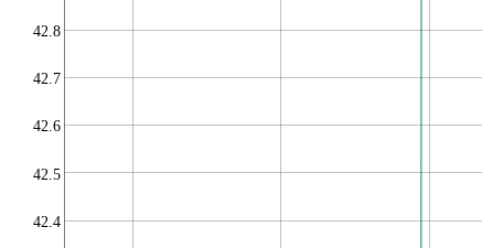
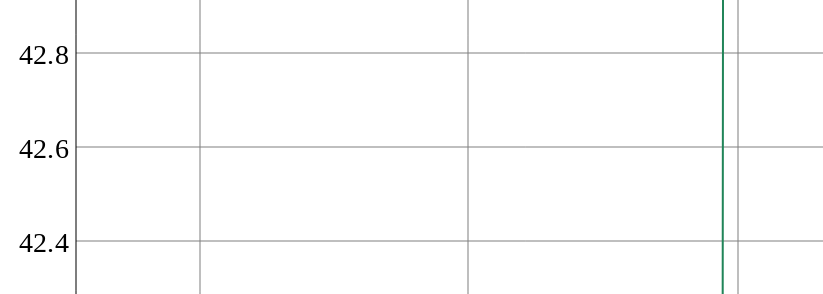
[33,71,61,87] 42.7 -> none
[33,166,61,182] 42.5 -> none

